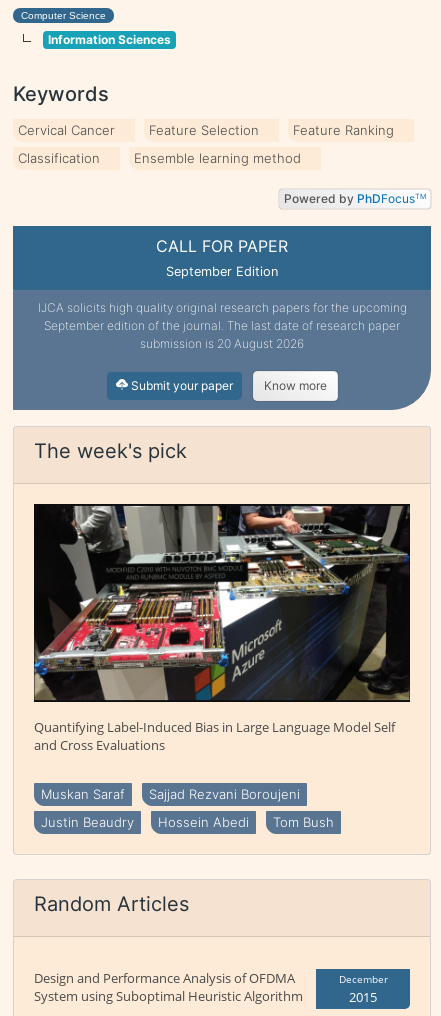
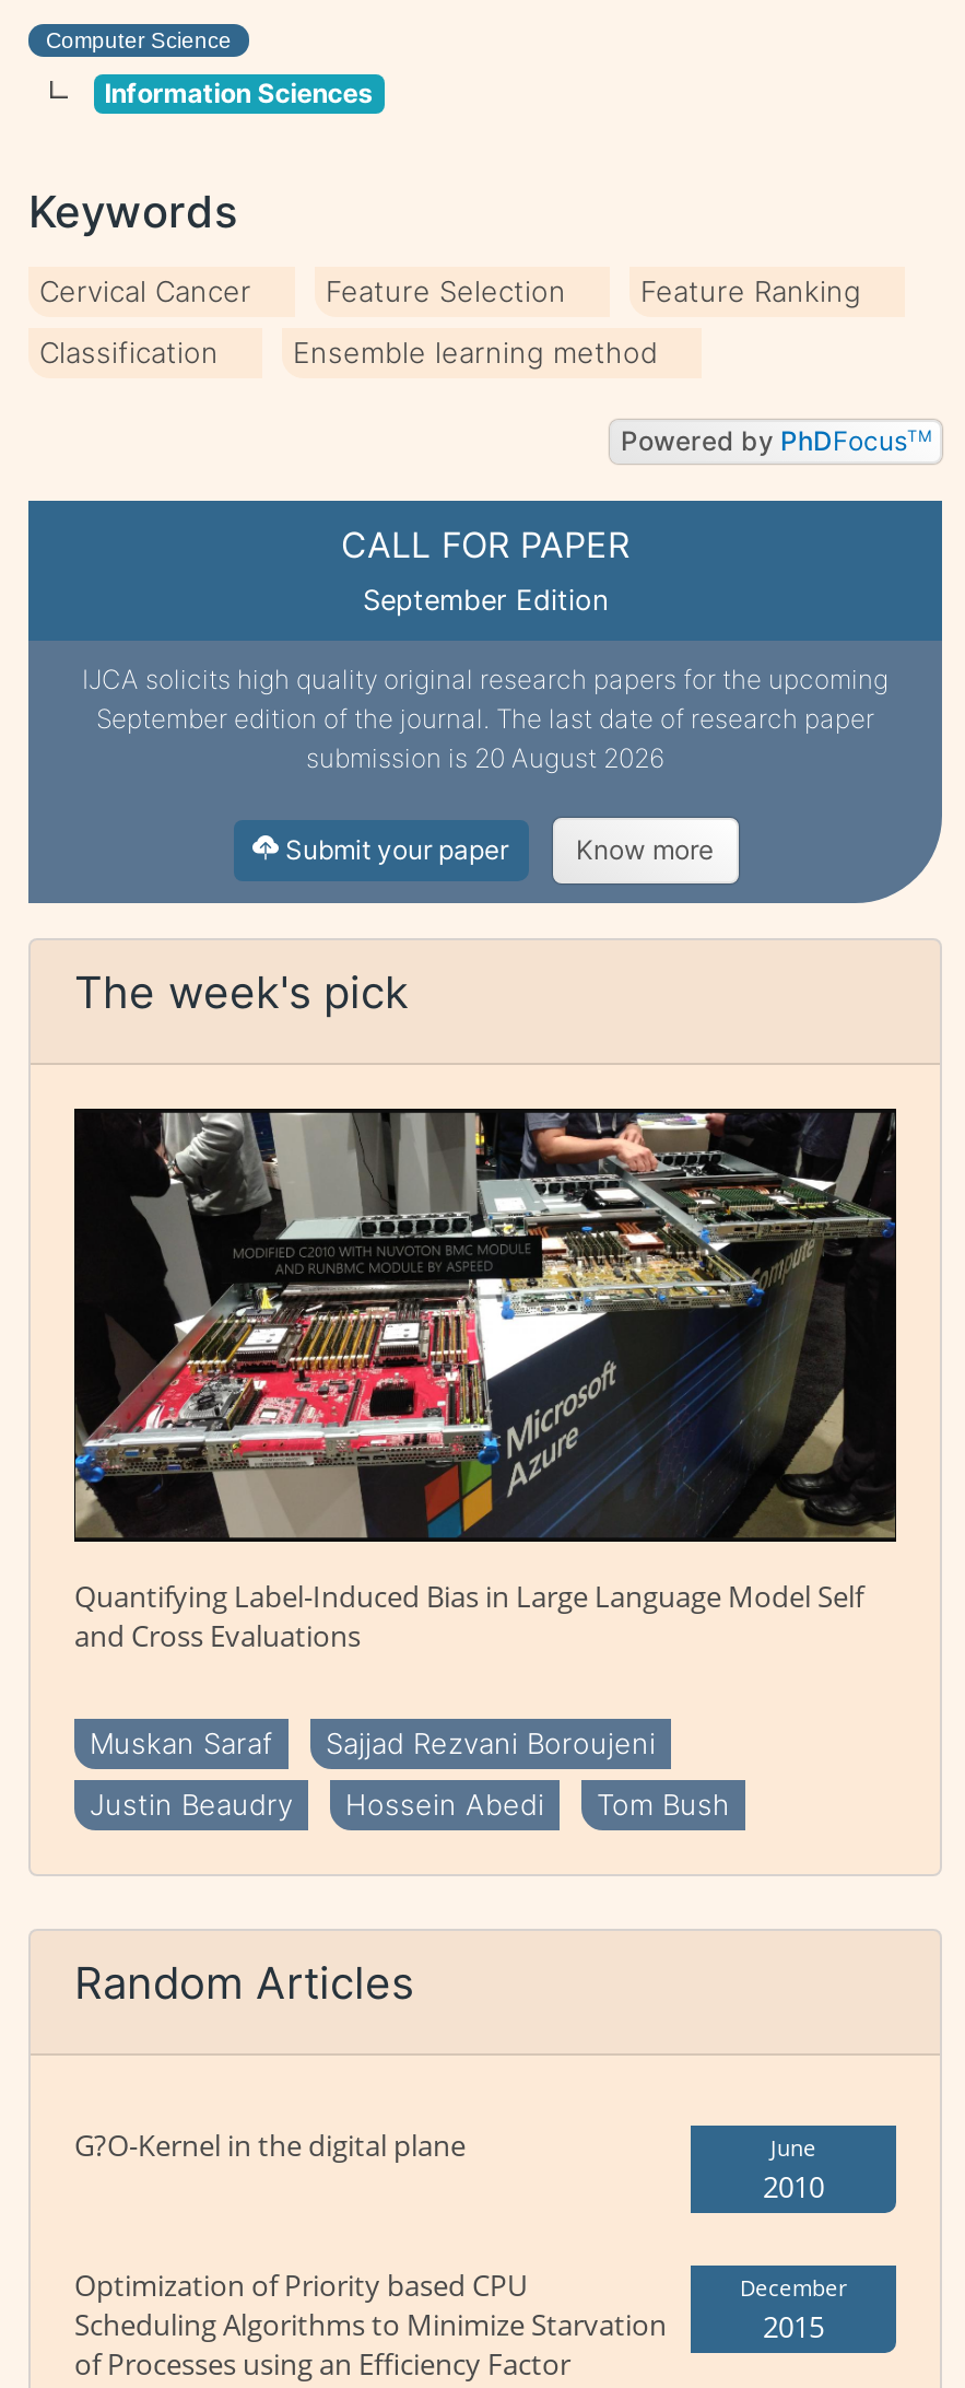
[34,969,303,1005] Design and Performance Analysis of OFDMA | System using Suboptimal Heuristic Algorithm -> [74,2126,824,2384] G?O-Kernel in the digital plane | June | 2010 | Optimization of Priority based CPU | Scheduling Algorithms to Minimize Starvation | of Processes using an Efficiency Factor

